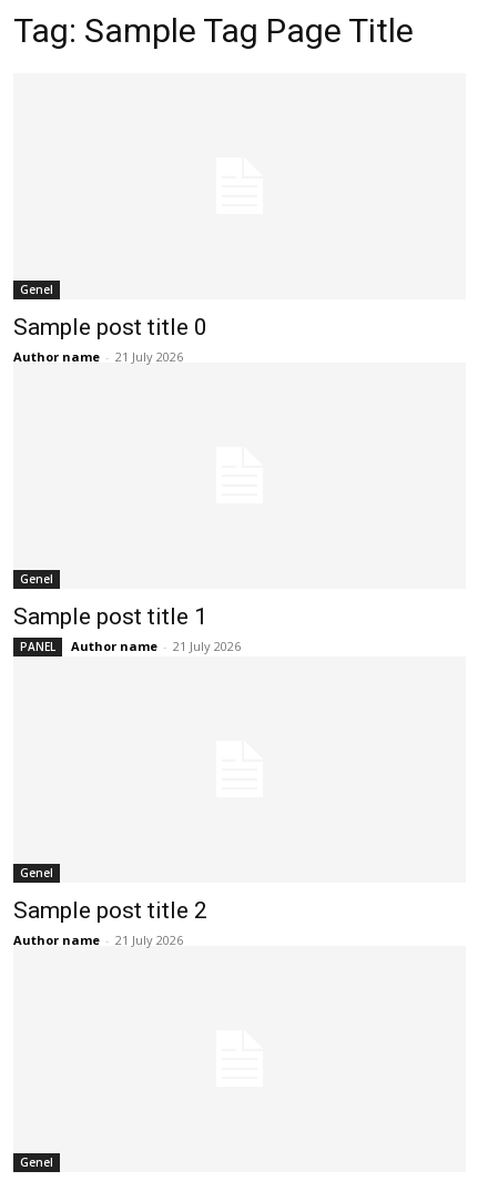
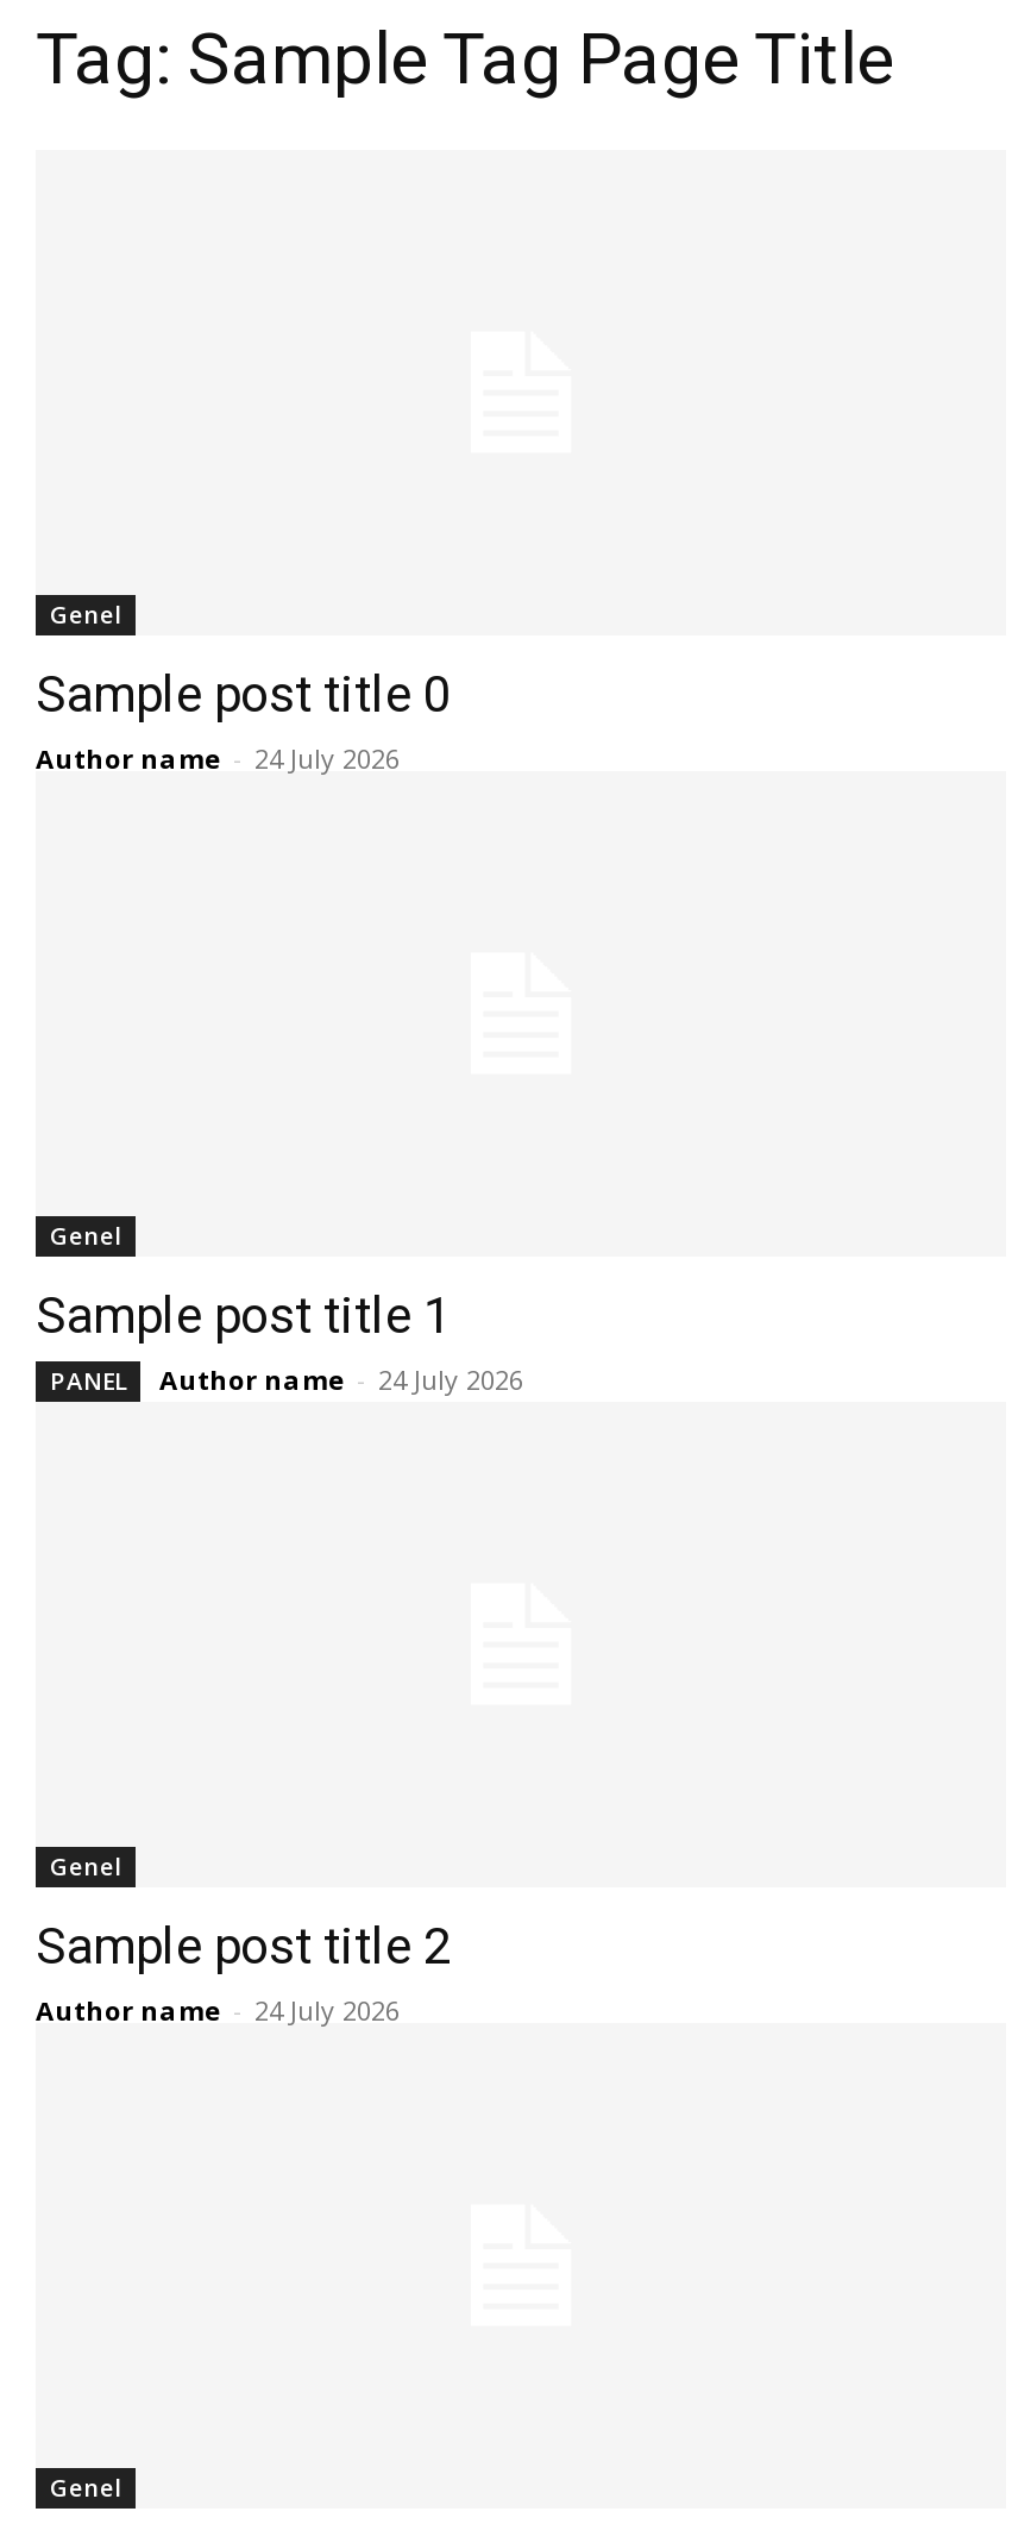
[13,349,183,365] Author name - 21 July 2026 -> [36,741,400,777] Author name - 24 July 2026
[71,638,241,655] Author name - 21 July 2026 -> [159,1362,523,1398] Author name - 24 July 2026
[13,932,183,948] Author name - 21 July 2026 -> [36,1993,400,2028] Author name - 24 July 2026

